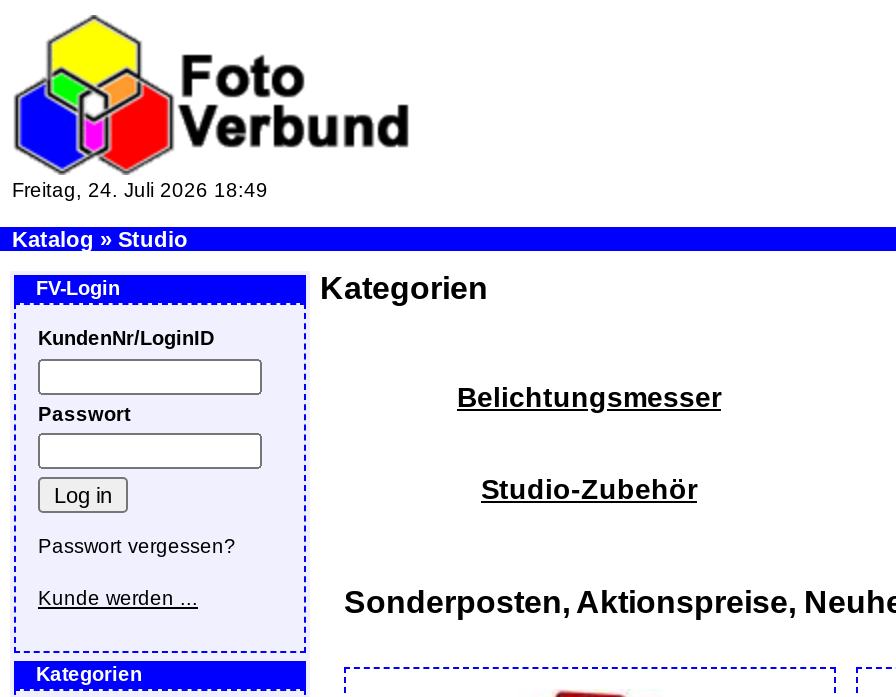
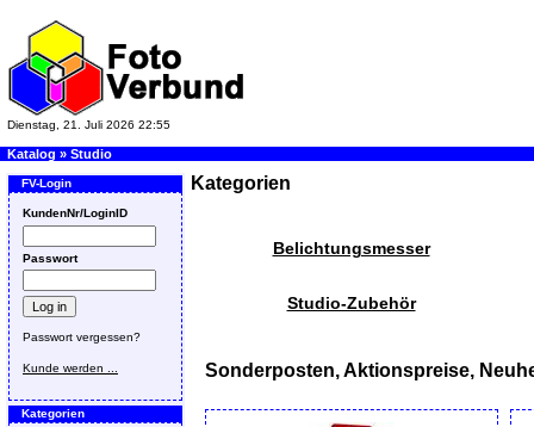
[0,179,268,201] Freitag, 24. Juli 2026 18:49 -> [0,118,170,131] Dienstag, 21. Juli 2026 22:55

